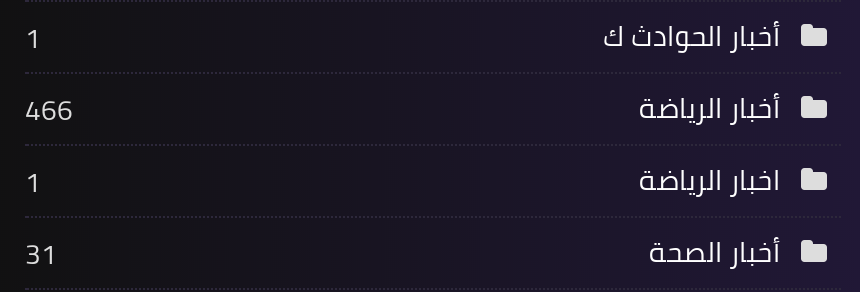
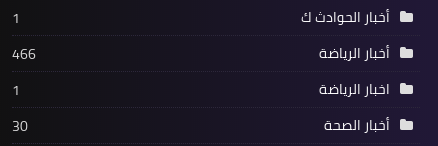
[25,227,57,279] 31 -> [12,113,28,139] 30

